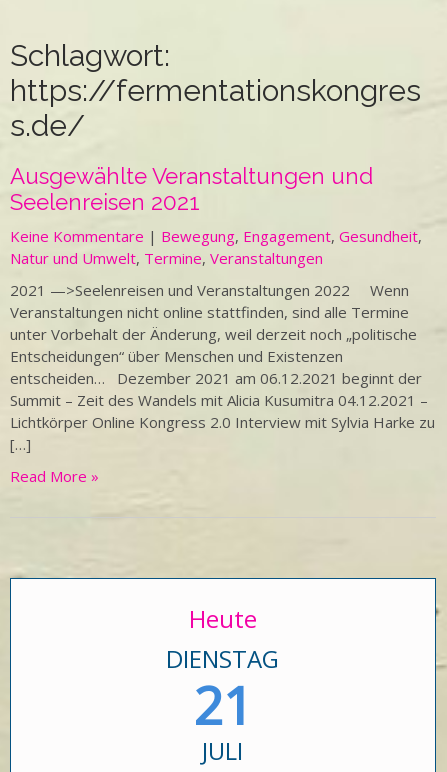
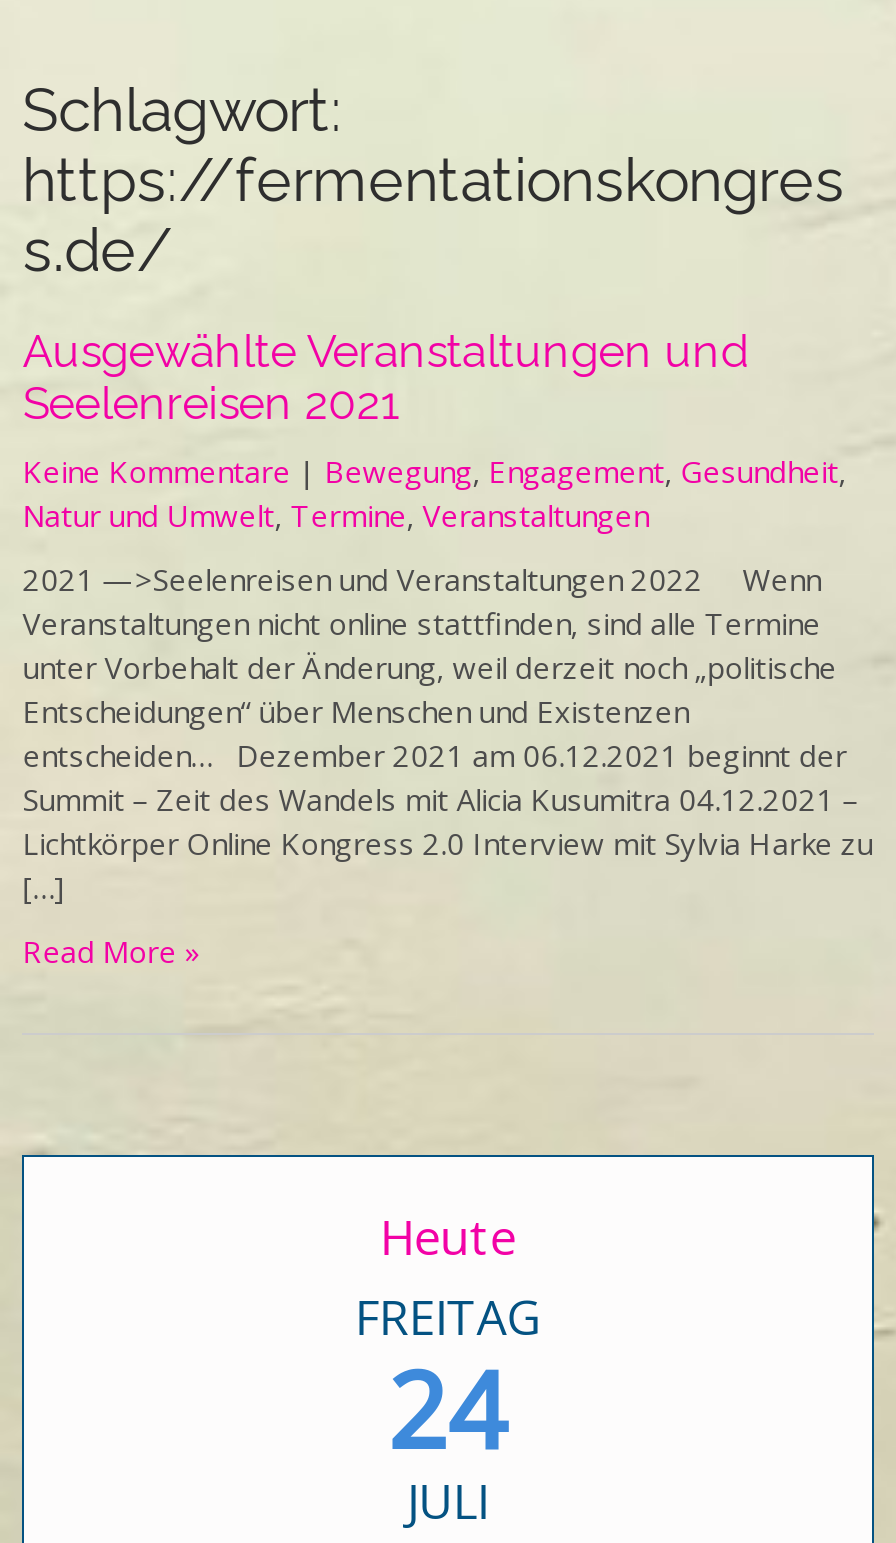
[166,642,279,740] DIENSTAG | 21 -> [355,1283,541,1479] FREITAG | 24

